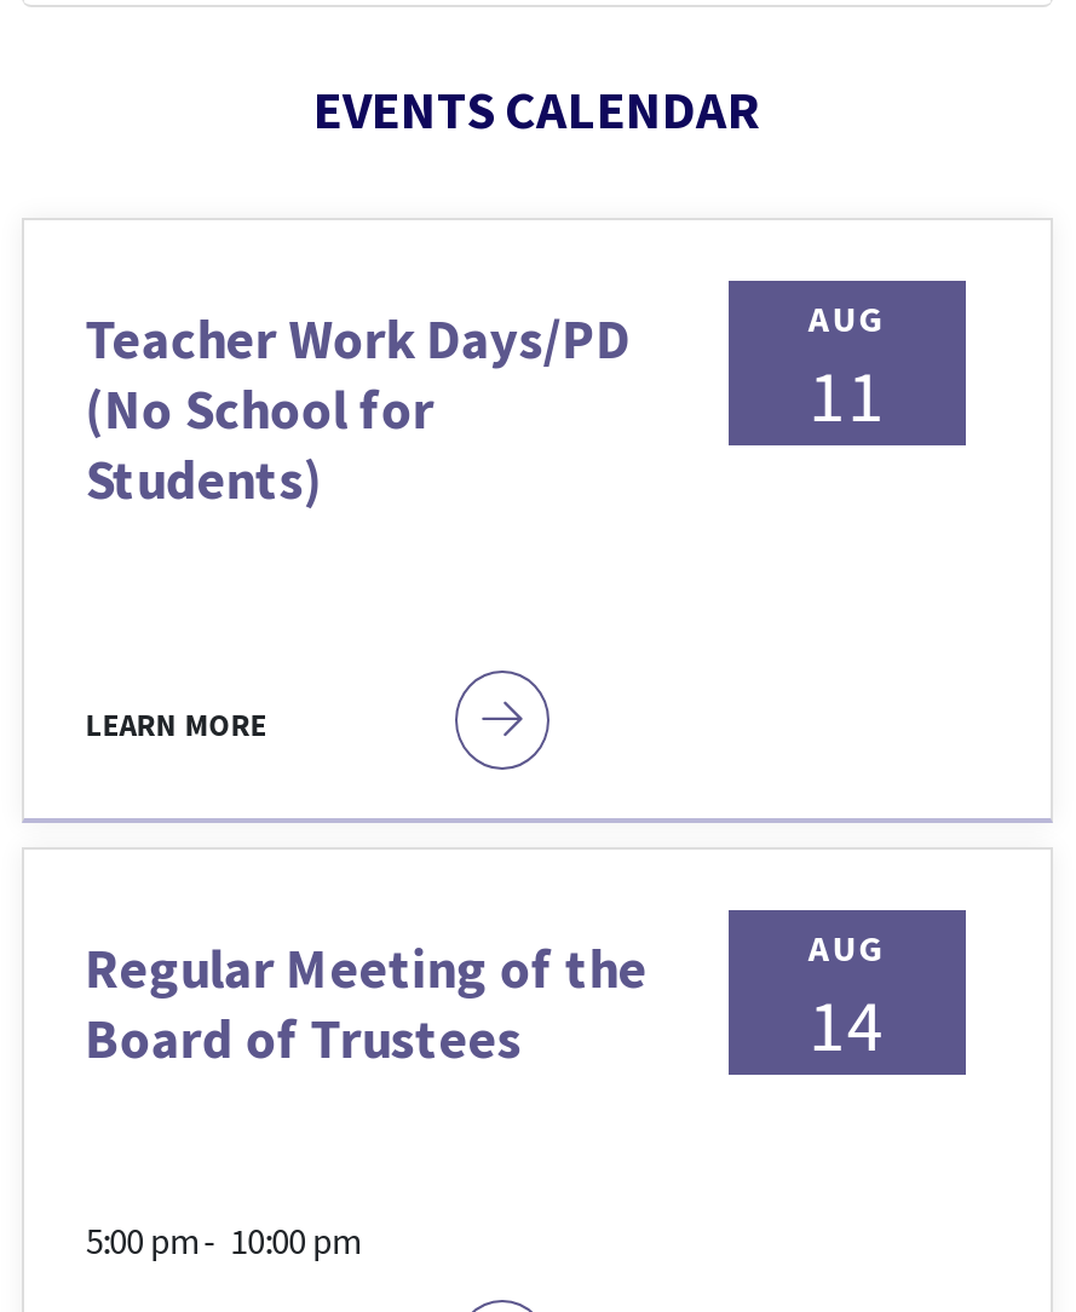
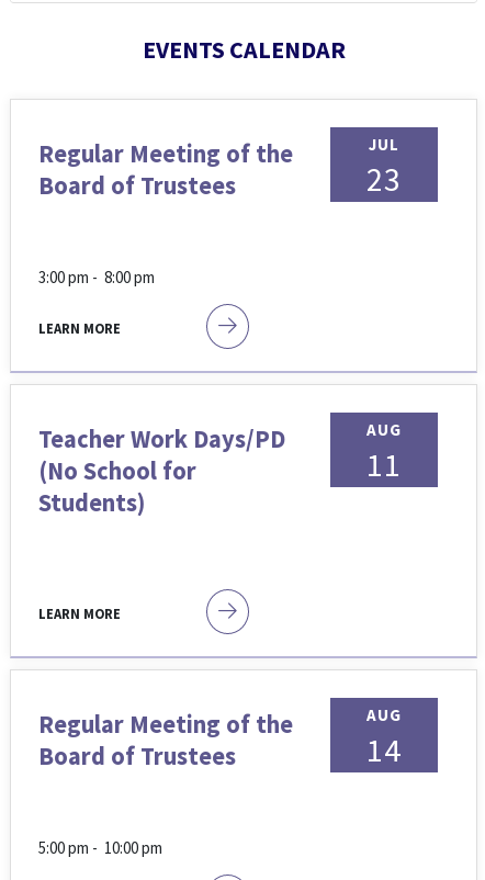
none -> [39,138,293,337] Regular Meeting of the | Board of Trustees | 3:00 pm - 8:00 pm | LEARN MORE
none -> [366,134,401,199] JUL | 23

